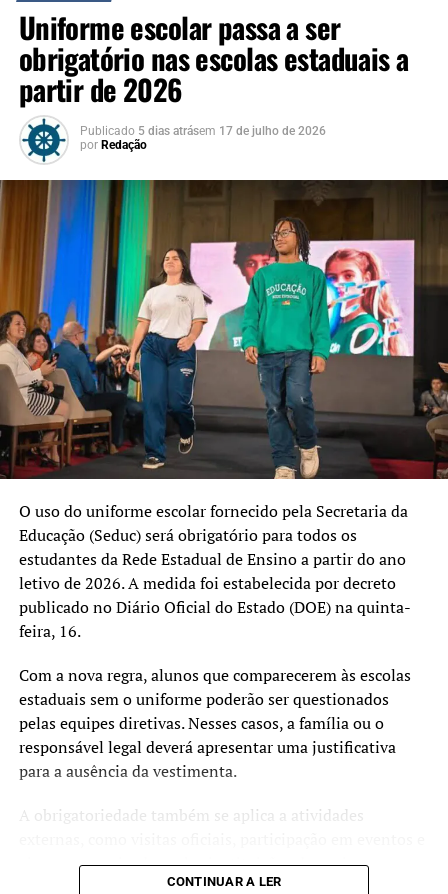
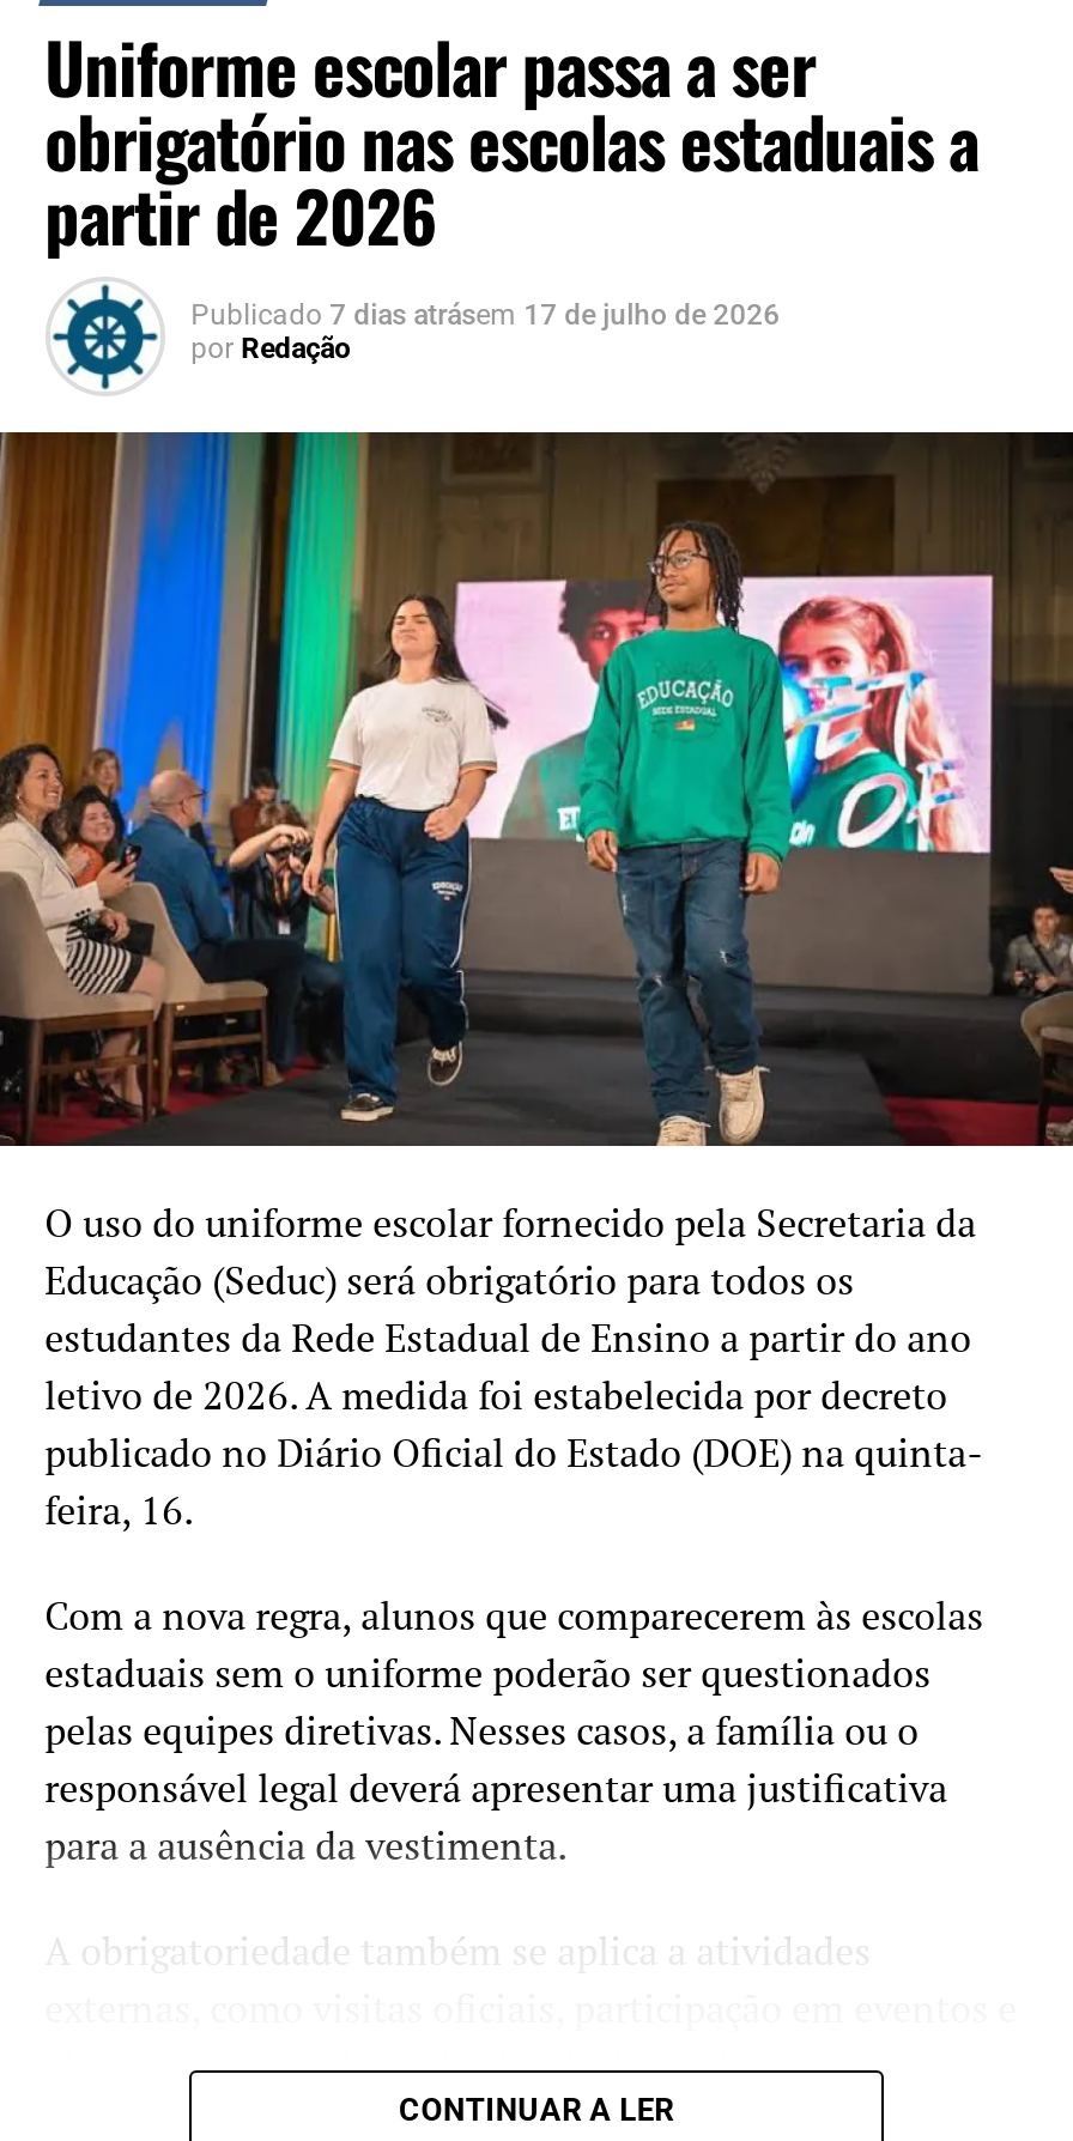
[80,124,326,138] Publicado 5 dias atrásem 17 de julho de 2026 -> [191,297,780,330] Publicado 7 dias atrásem 17 de julho de 2026

